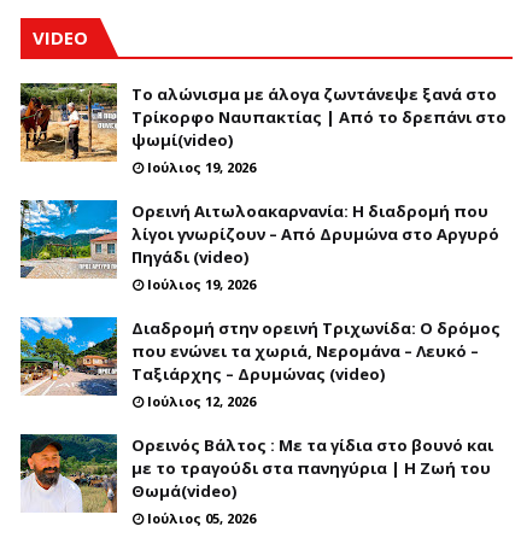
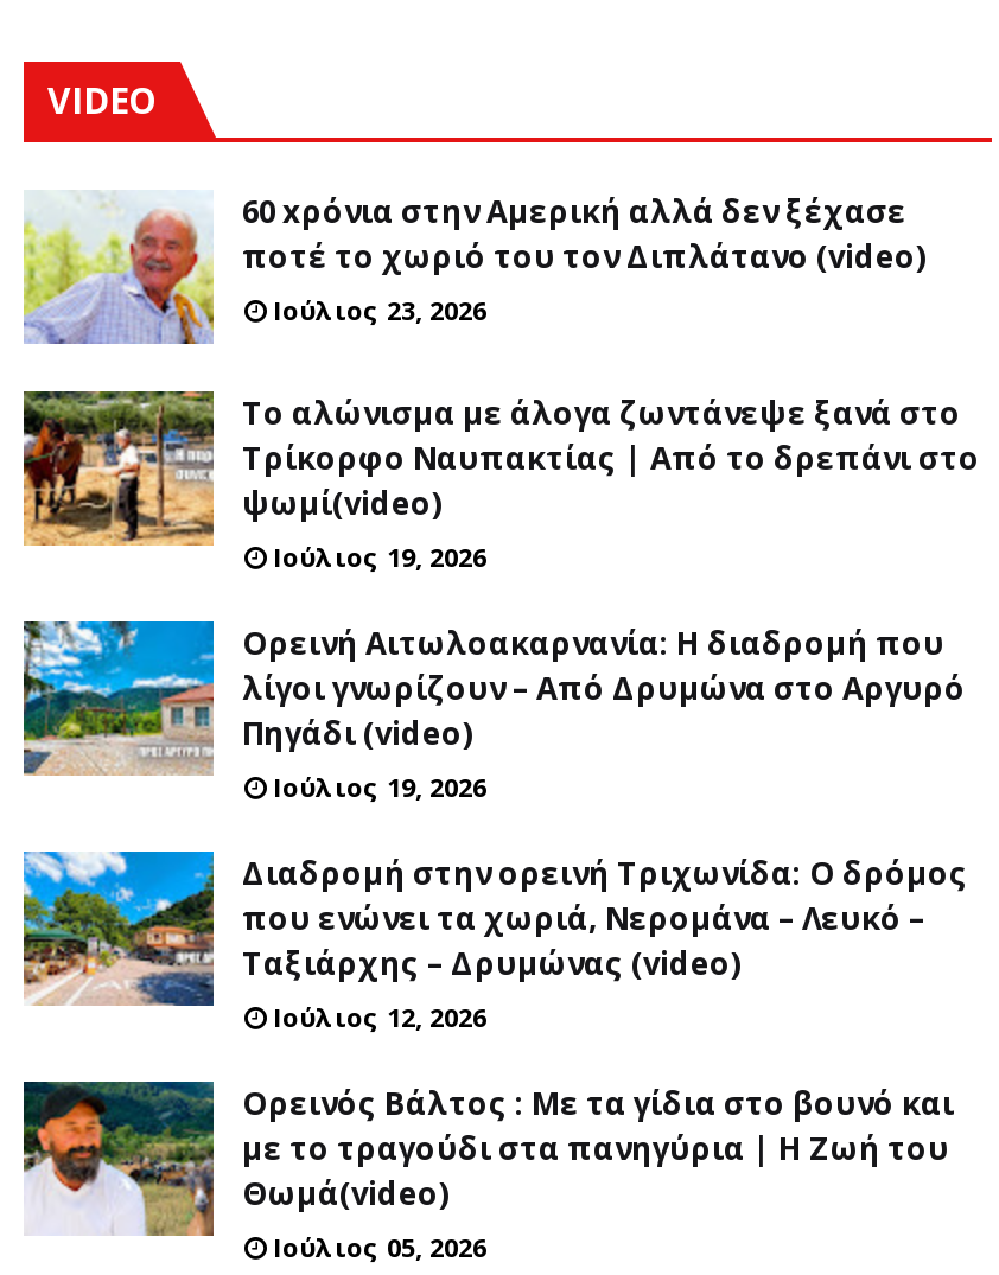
none -> [21,190,925,346] [image] | 60 xρόνια στην Αμερική αλλά δεν ξέχασε | ποτέ το χωριό του τον Διπλάτανο (video) | Ιούλιος 23, 2026

